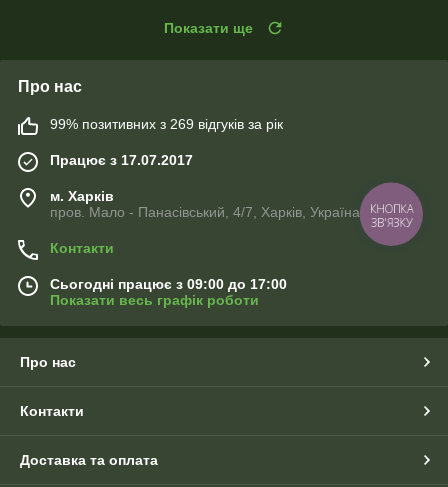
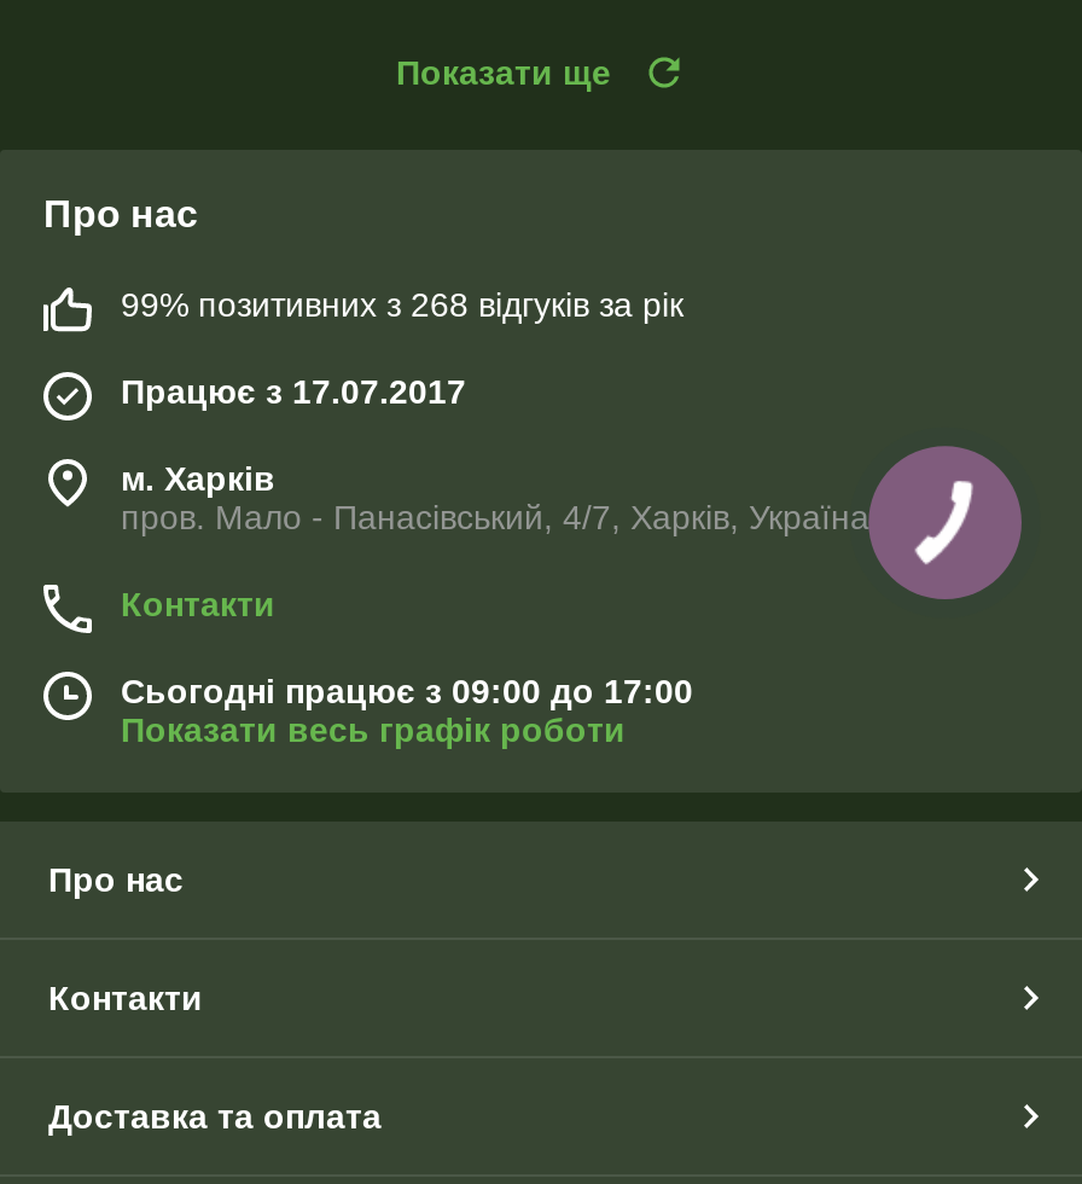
[50,116,283,132] 99% позитивних з 269 відгуків за рік -> [121,285,683,323] 99% позитивних з 268 відгуків за рік
[370,201,413,230] КНОПКА | ЗВ'ЯЗКУ -> none

